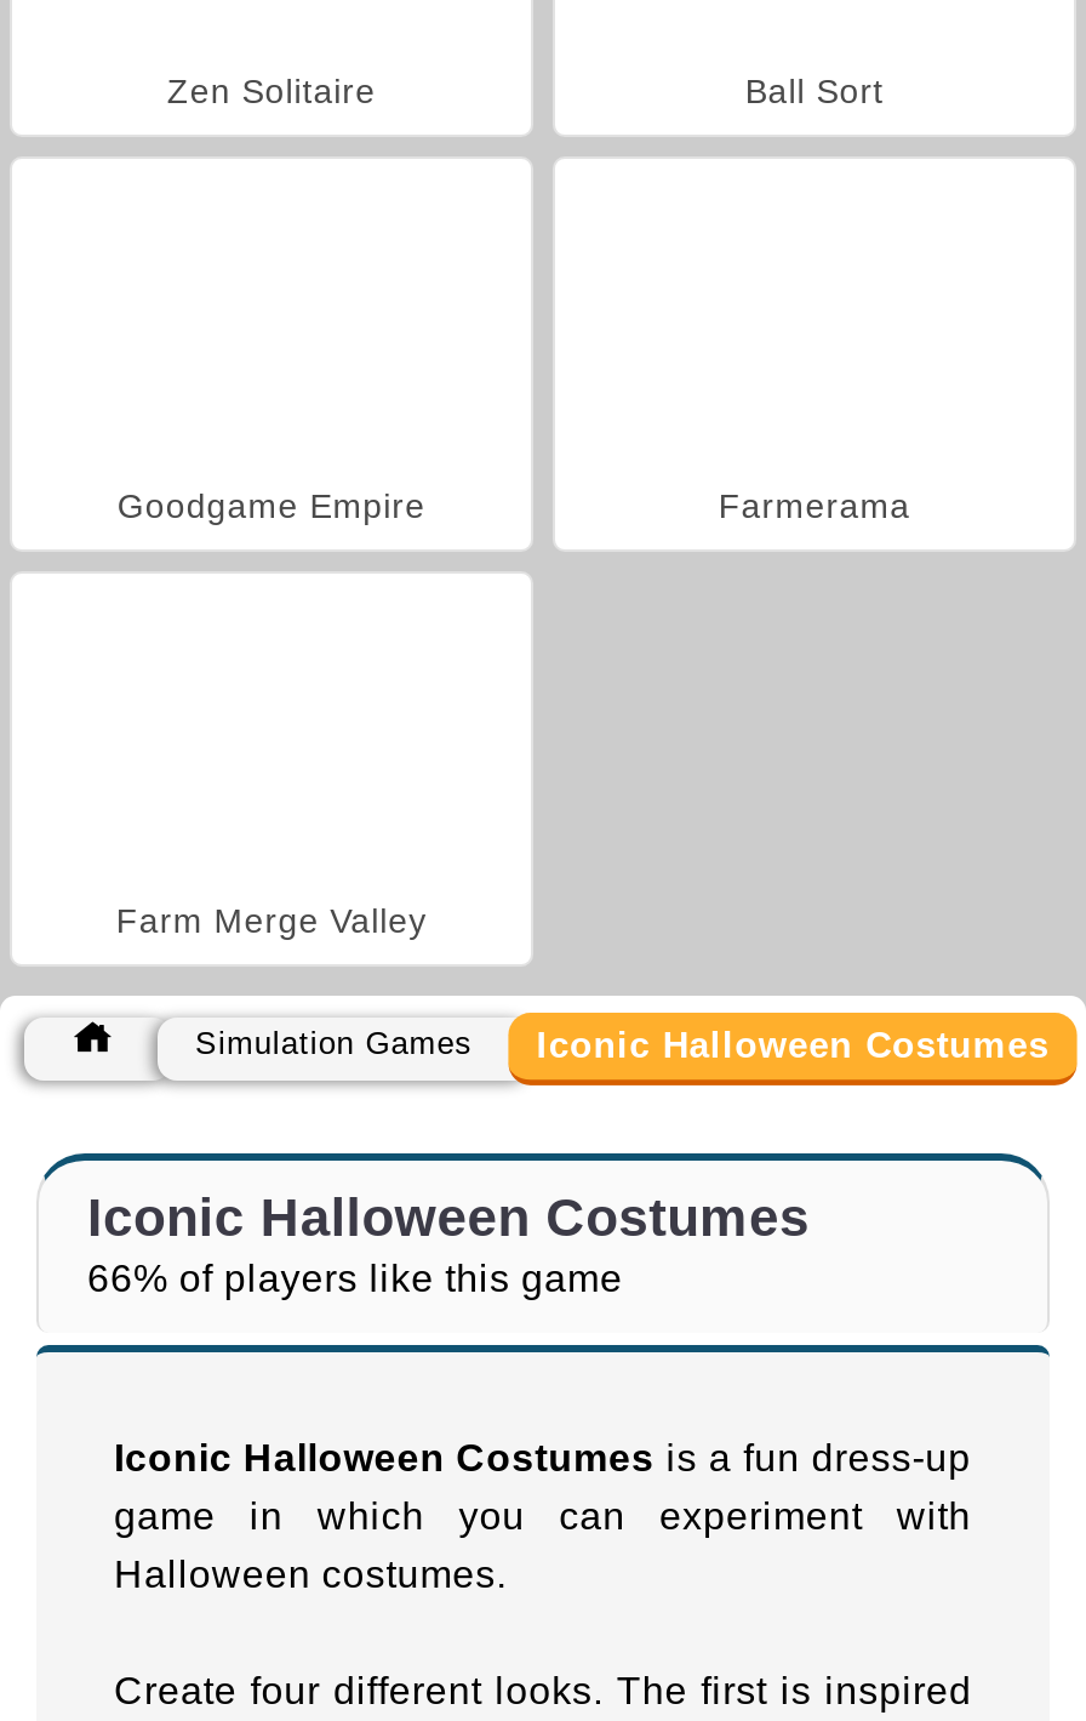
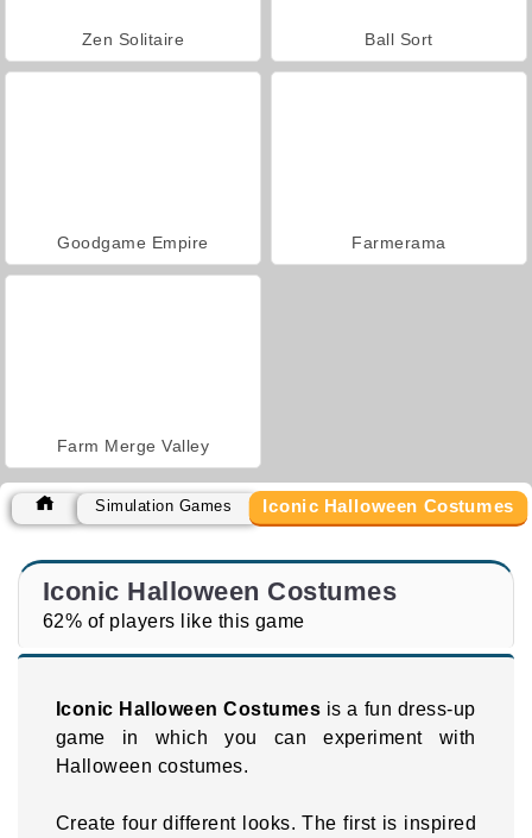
[87,1256,623,1298] 66% of players like this game -> [43,610,305,631] 62% of players like this game

